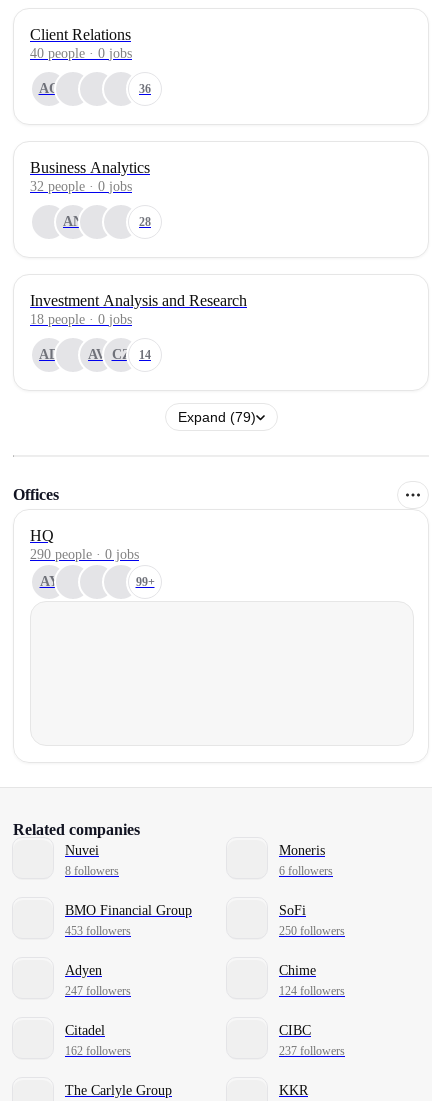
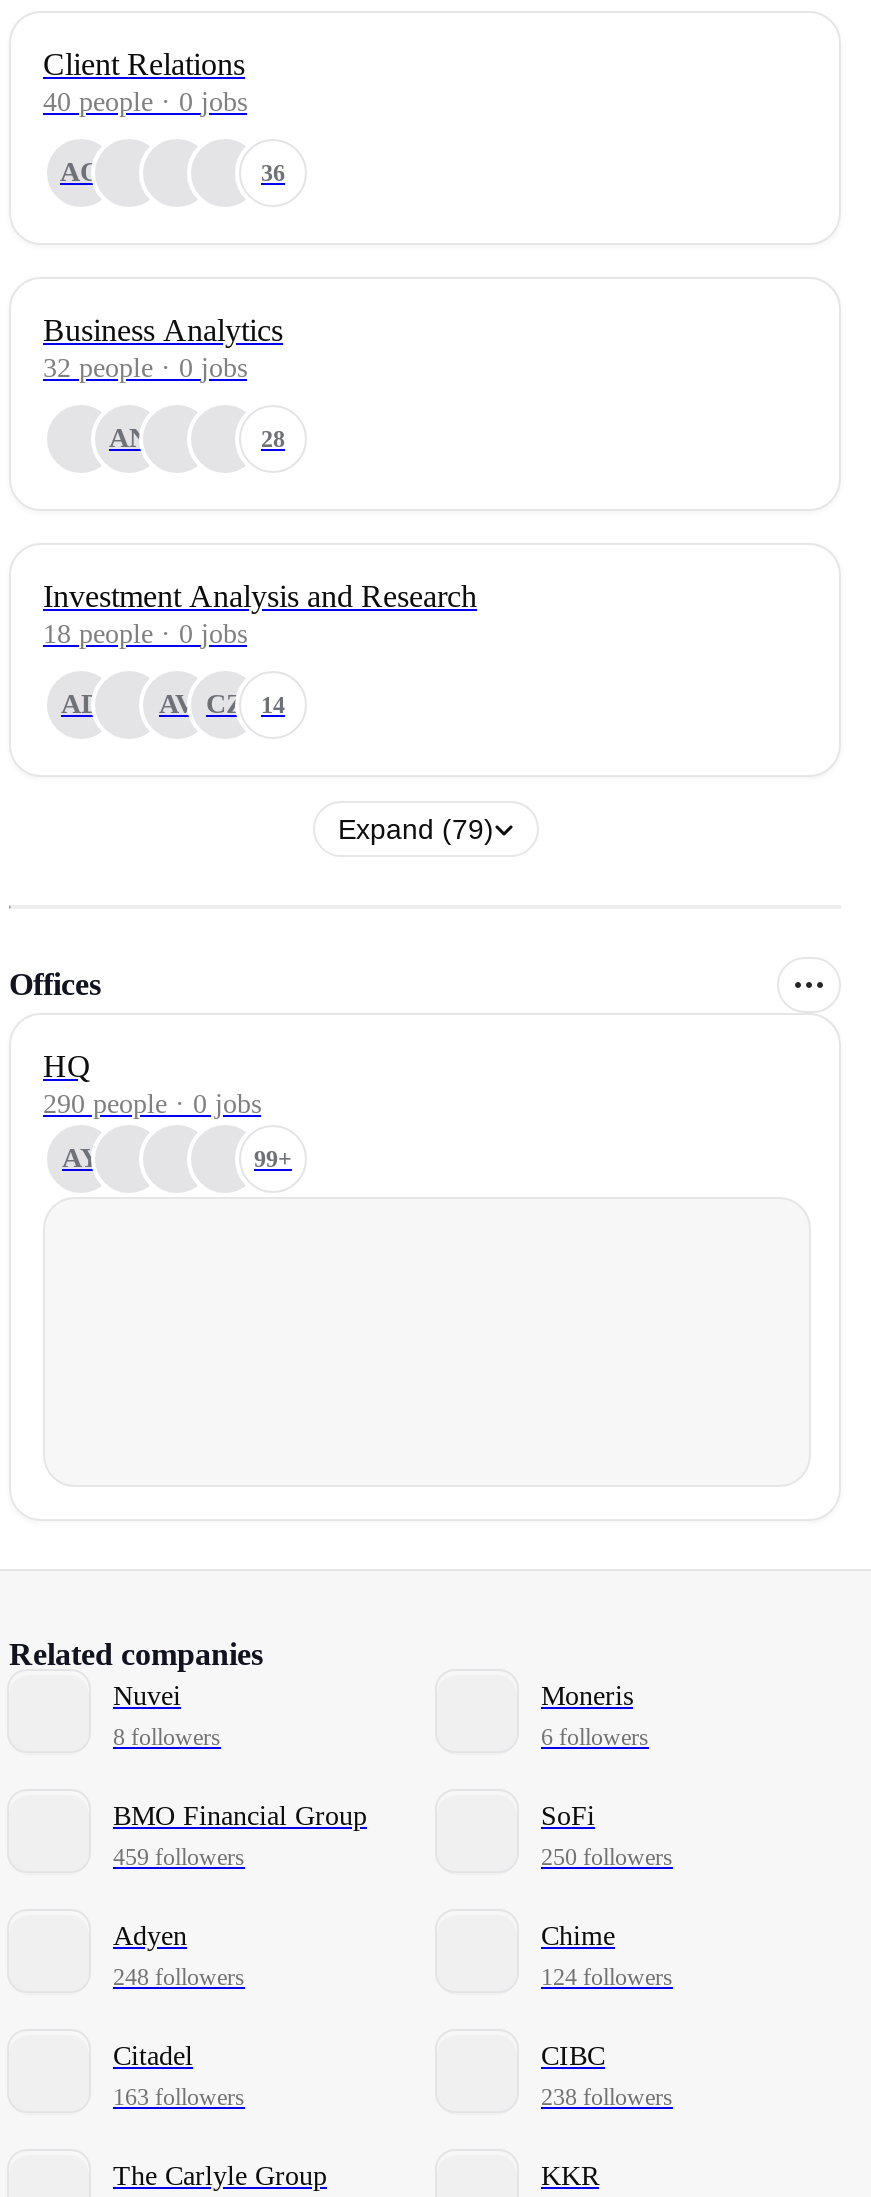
[65,924,131,938] 453 followers -> [113,1843,245,1871] 459 followers
[65,984,131,998] 247 followers -> [113,1963,245,1991] 248 followers
[65,1044,131,1058] 162 followers -> [113,2083,245,2111] 163 followers
[279,1044,345,1058] 237 followers -> [541,2083,673,2111] 238 followers

